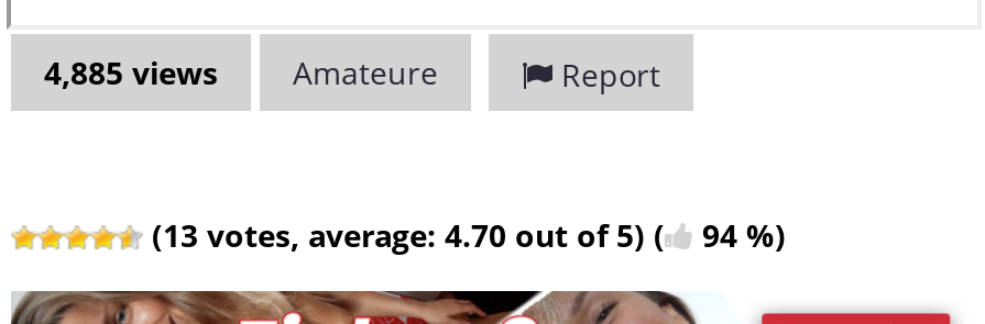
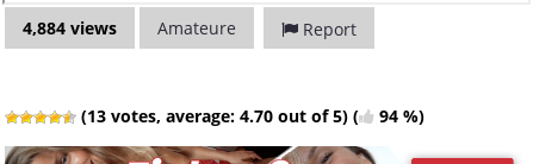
[44,52,438,93] 4,885 views Amateure -> [23,17,236,39] 4,884 views Amateure

